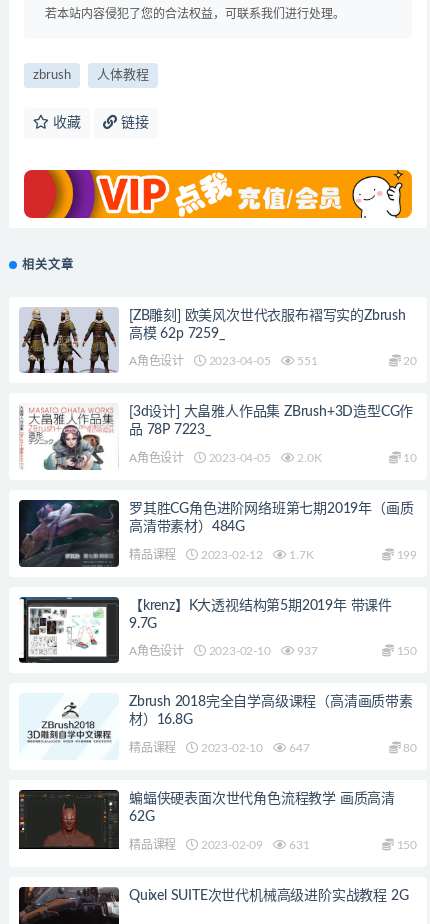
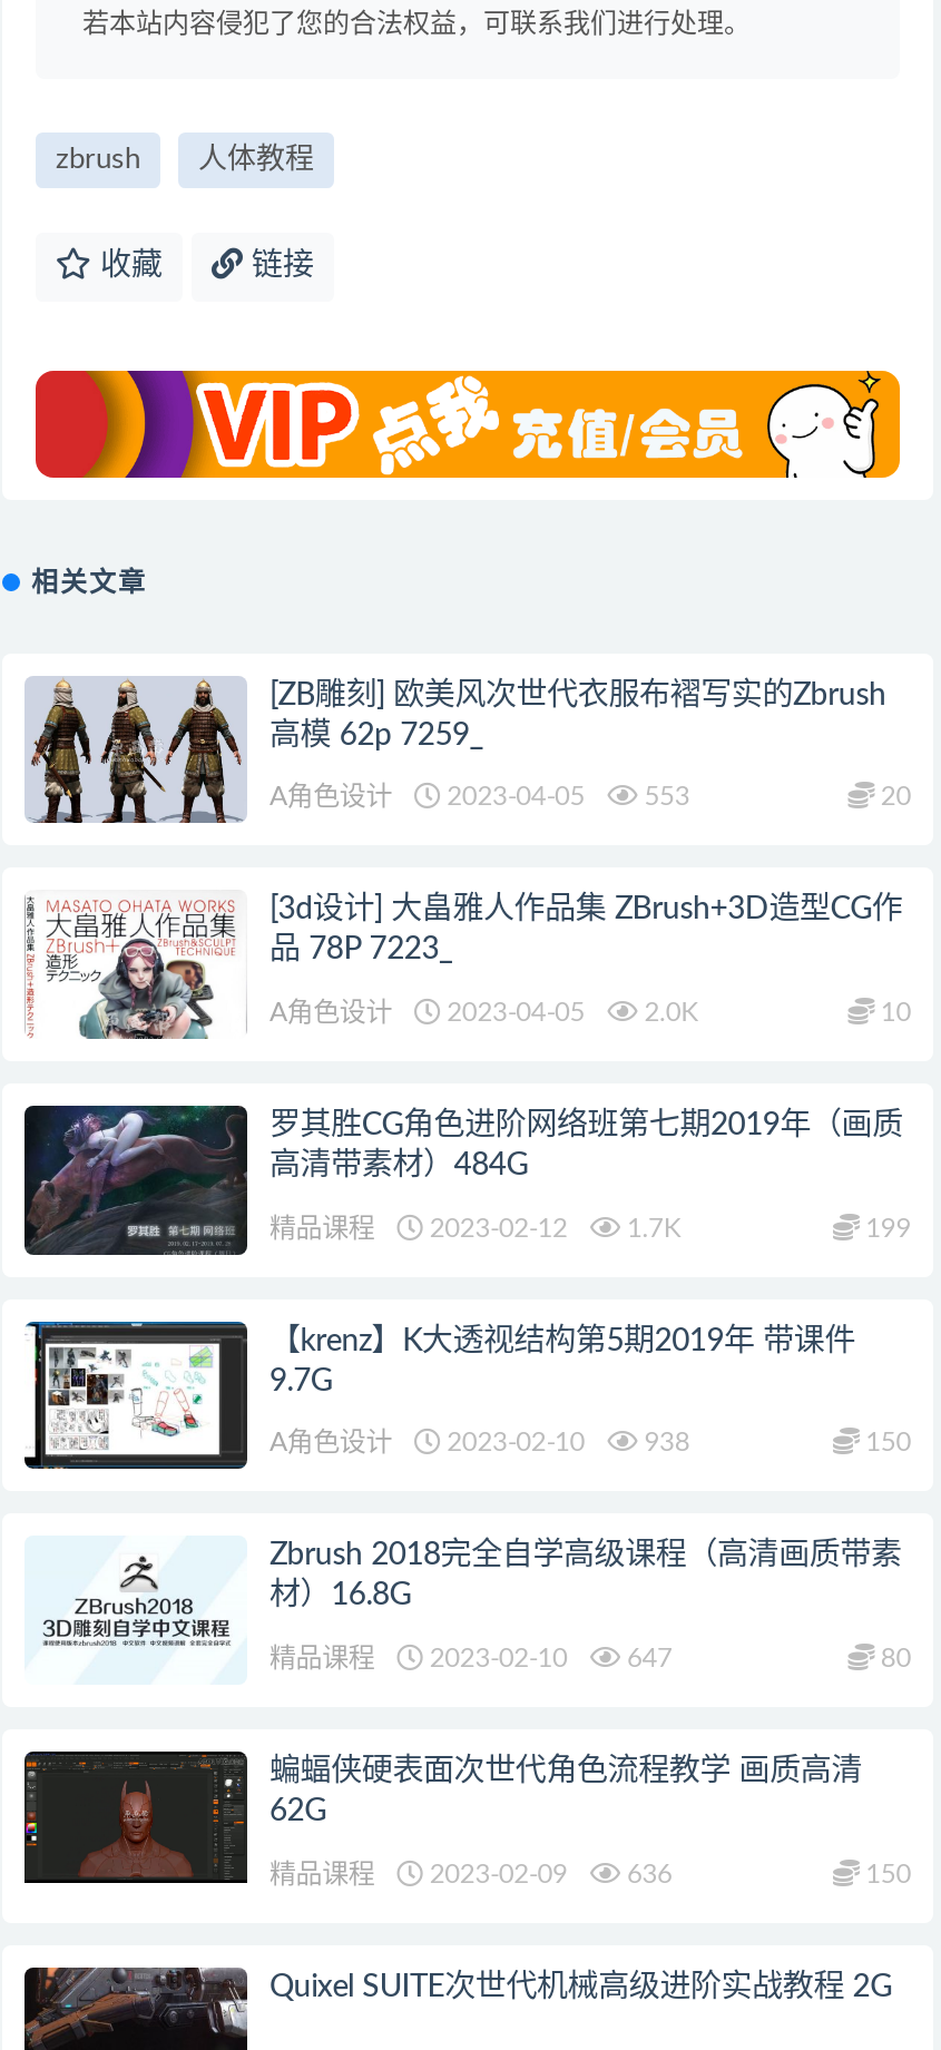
[129,355,318,367] A角色设计 2023-04-05 551 -> [269,783,690,810] A角色设计 2023-04-05 553
[129,645,318,657] A角色设计 2023-02-10 937 -> [269,1429,690,1456] A角色设计 2023-02-10 938
[129,839,310,851] 精品课程 2023-02-09 631 -> [269,1860,672,1887] 精品课程 2023-02-09 636

